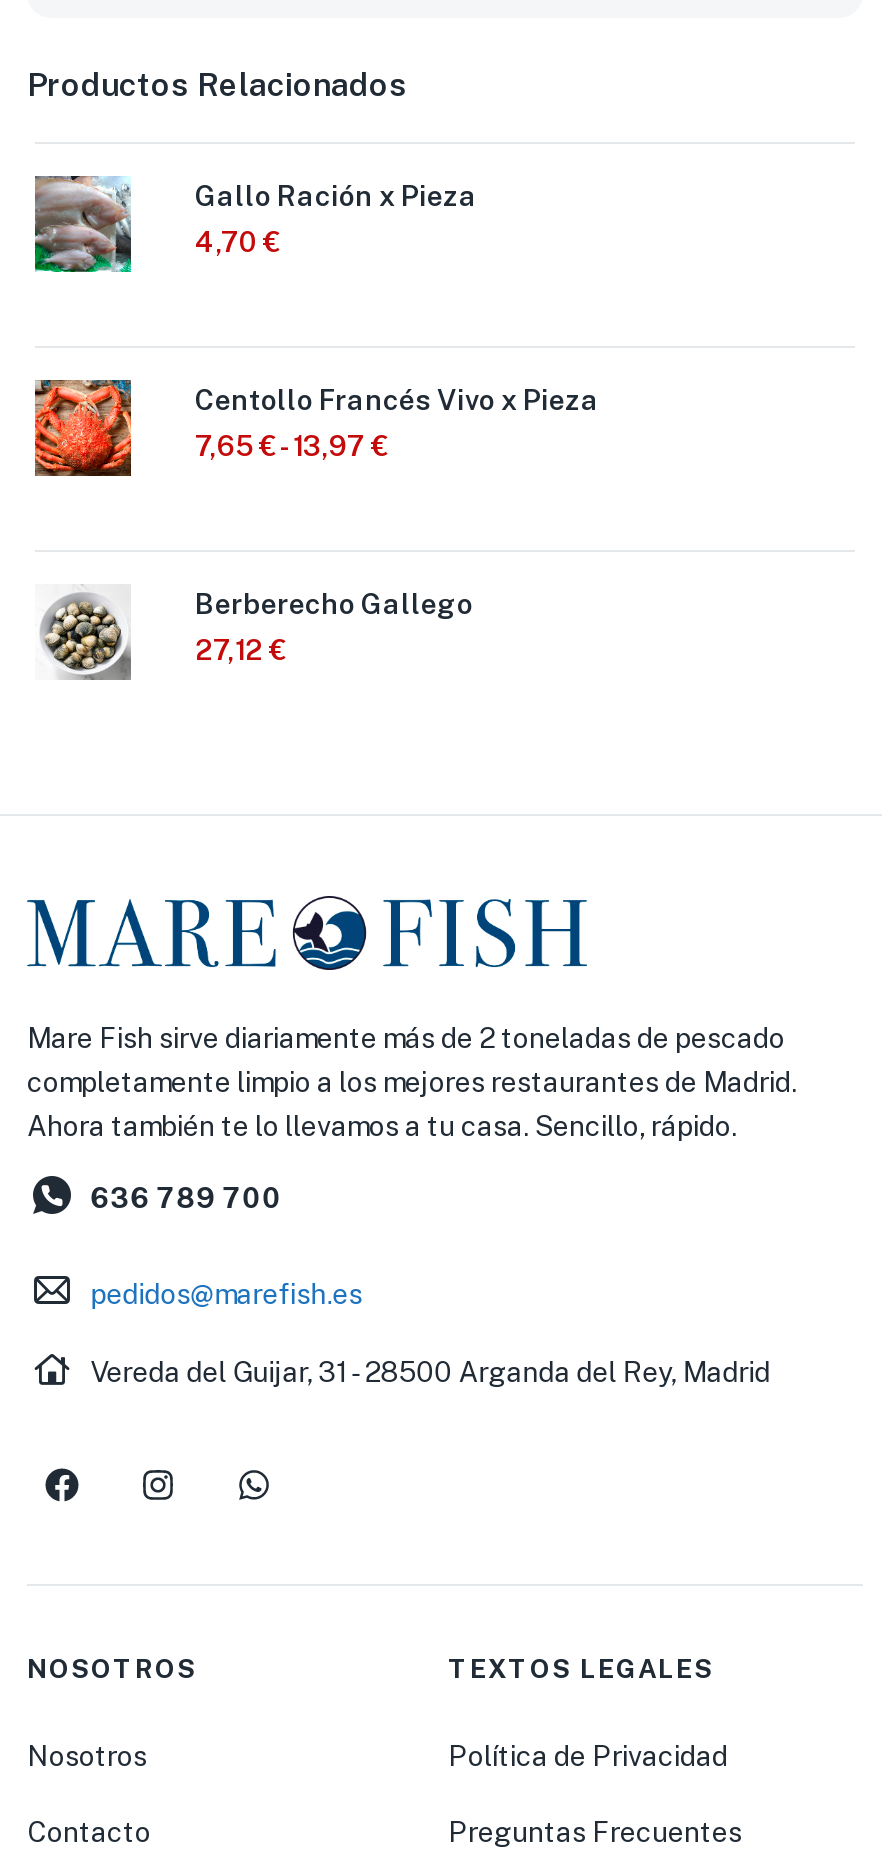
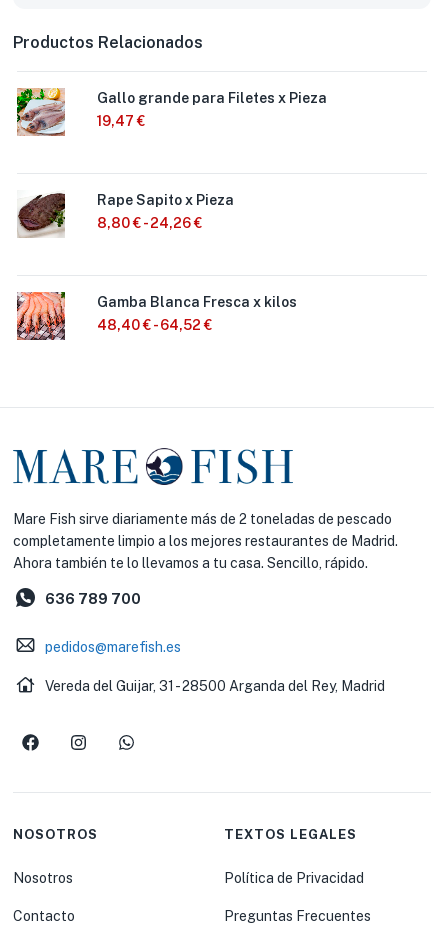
[33,174,477,274] [image] | Gallo Ración x Pieza | 4,70 € -> [16,87,327,137] [image] | Gallo grande para Filetes x Pieza | 19,47 €
[33,378,599,478] [image] | Centollo Francés Vivo x Pieza | 7,65 € - 13,97 € -> [17,190,234,238] [image] | Rape Sapito x Pieza | 8,80 € - 24,26 €
[35,584,473,680] [image] | Berberecho Gallego | 27,12 € -> [16,291,297,341] [image] | Gamba Blanca Fresca x kilos | 48,40 € - 64,52 €

